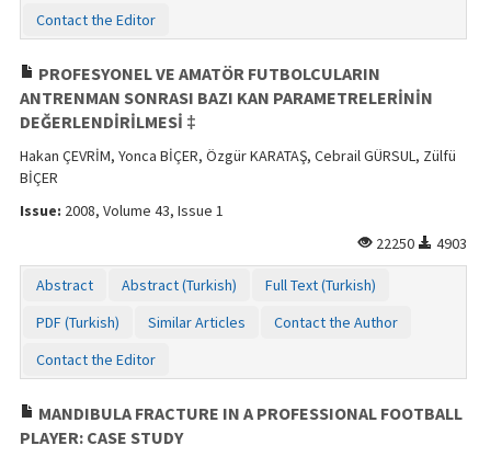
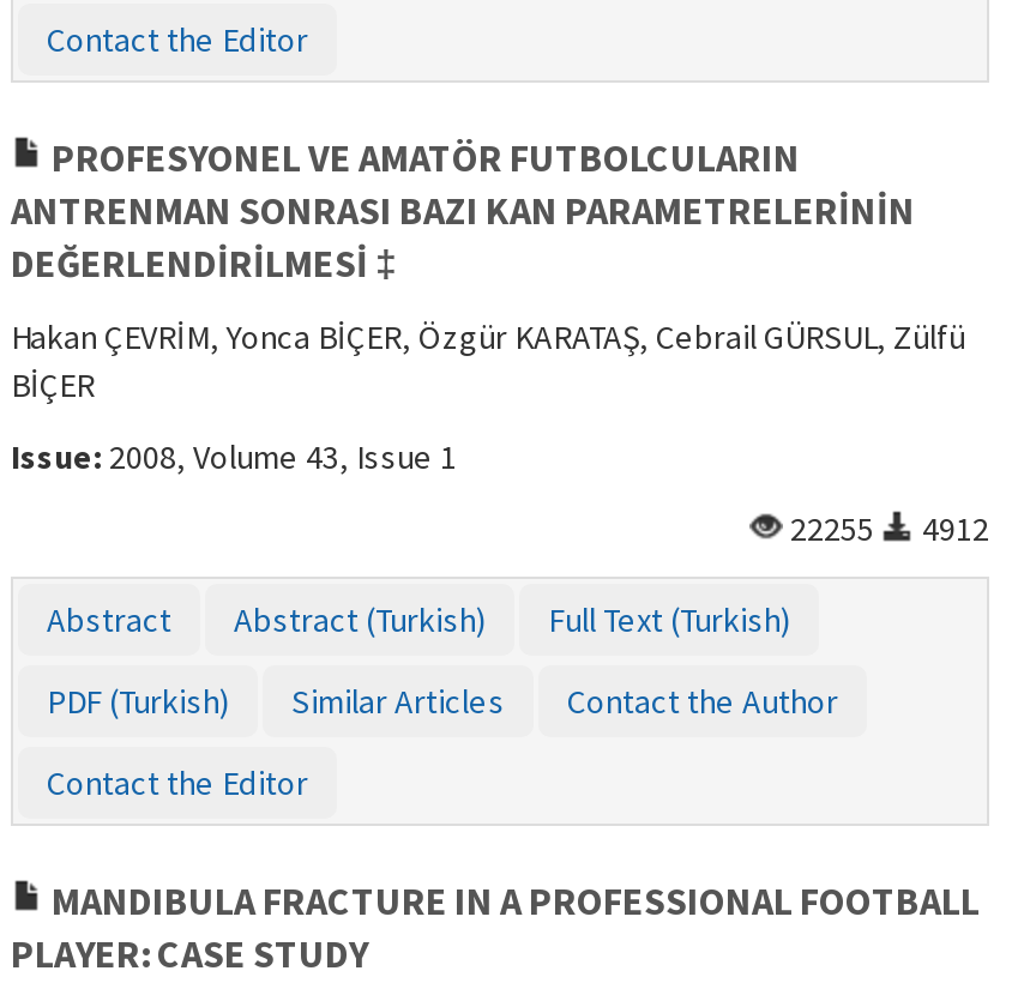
[373,233,418,253] 22250 -> [783,507,881,550] 22255
[433,233,467,253] 4903 -> [915,507,989,550] 4912

